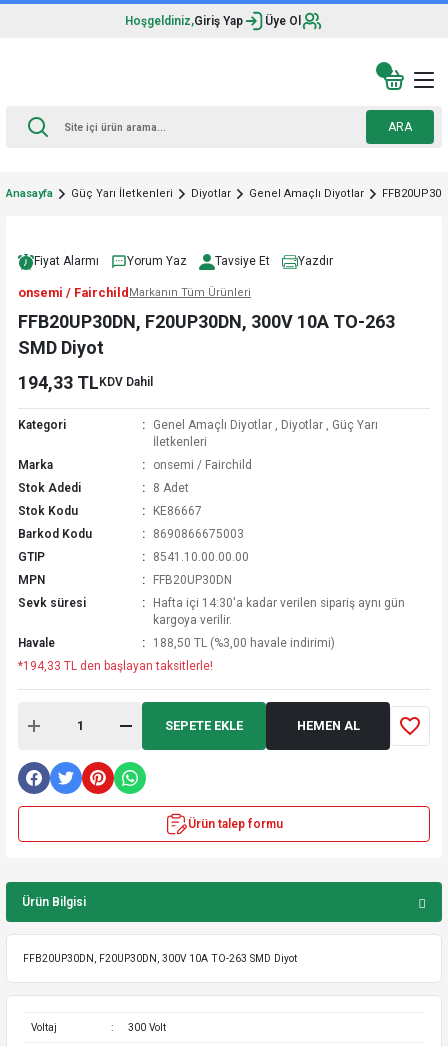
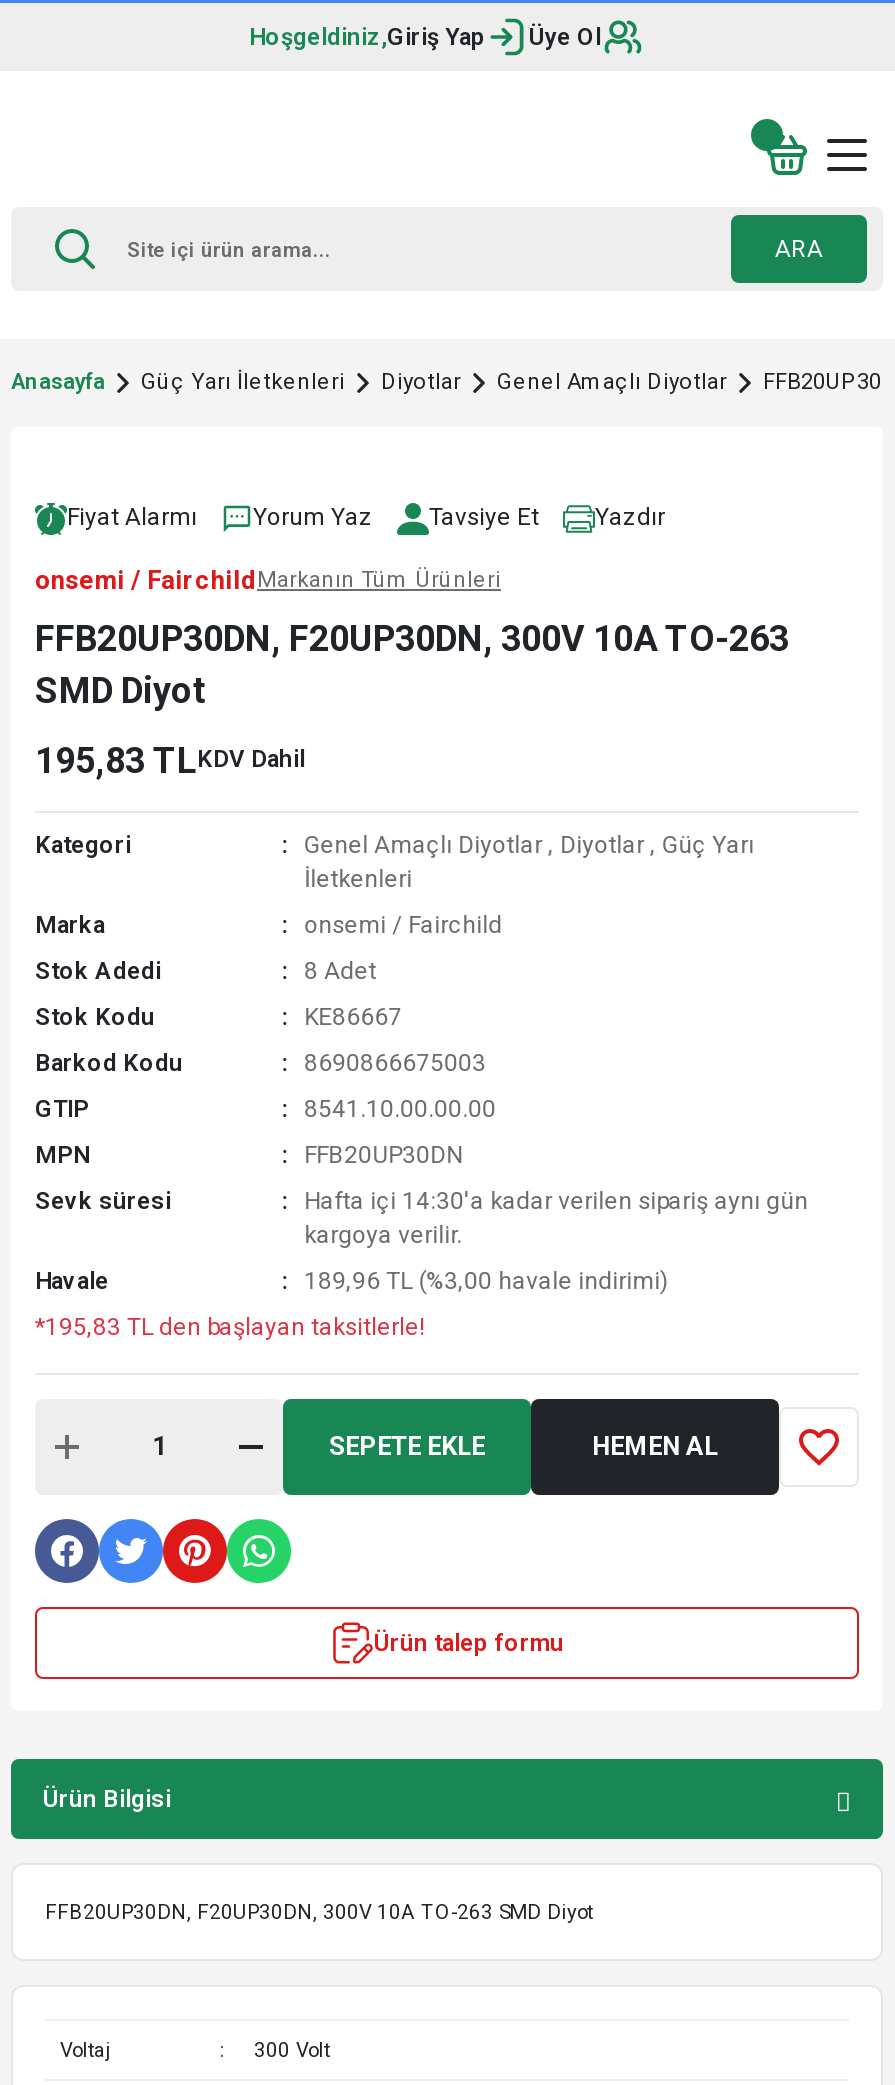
[18,372,153,393] 194,33 TLKDV Dahil -> [35,739,305,781] 195,83 TLKDV Dahil
[153,636,335,650] 188,50 TL (%3,00 havale indirimi) -> [304,1267,668,1295] 189,96 TL (%3,00 havale indirimi)
[18,659,213,673] *194,33 TL den başlayan taksitlerle! -> [35,1313,425,1341] *195,83 TL den başlayan taksitlerle!

